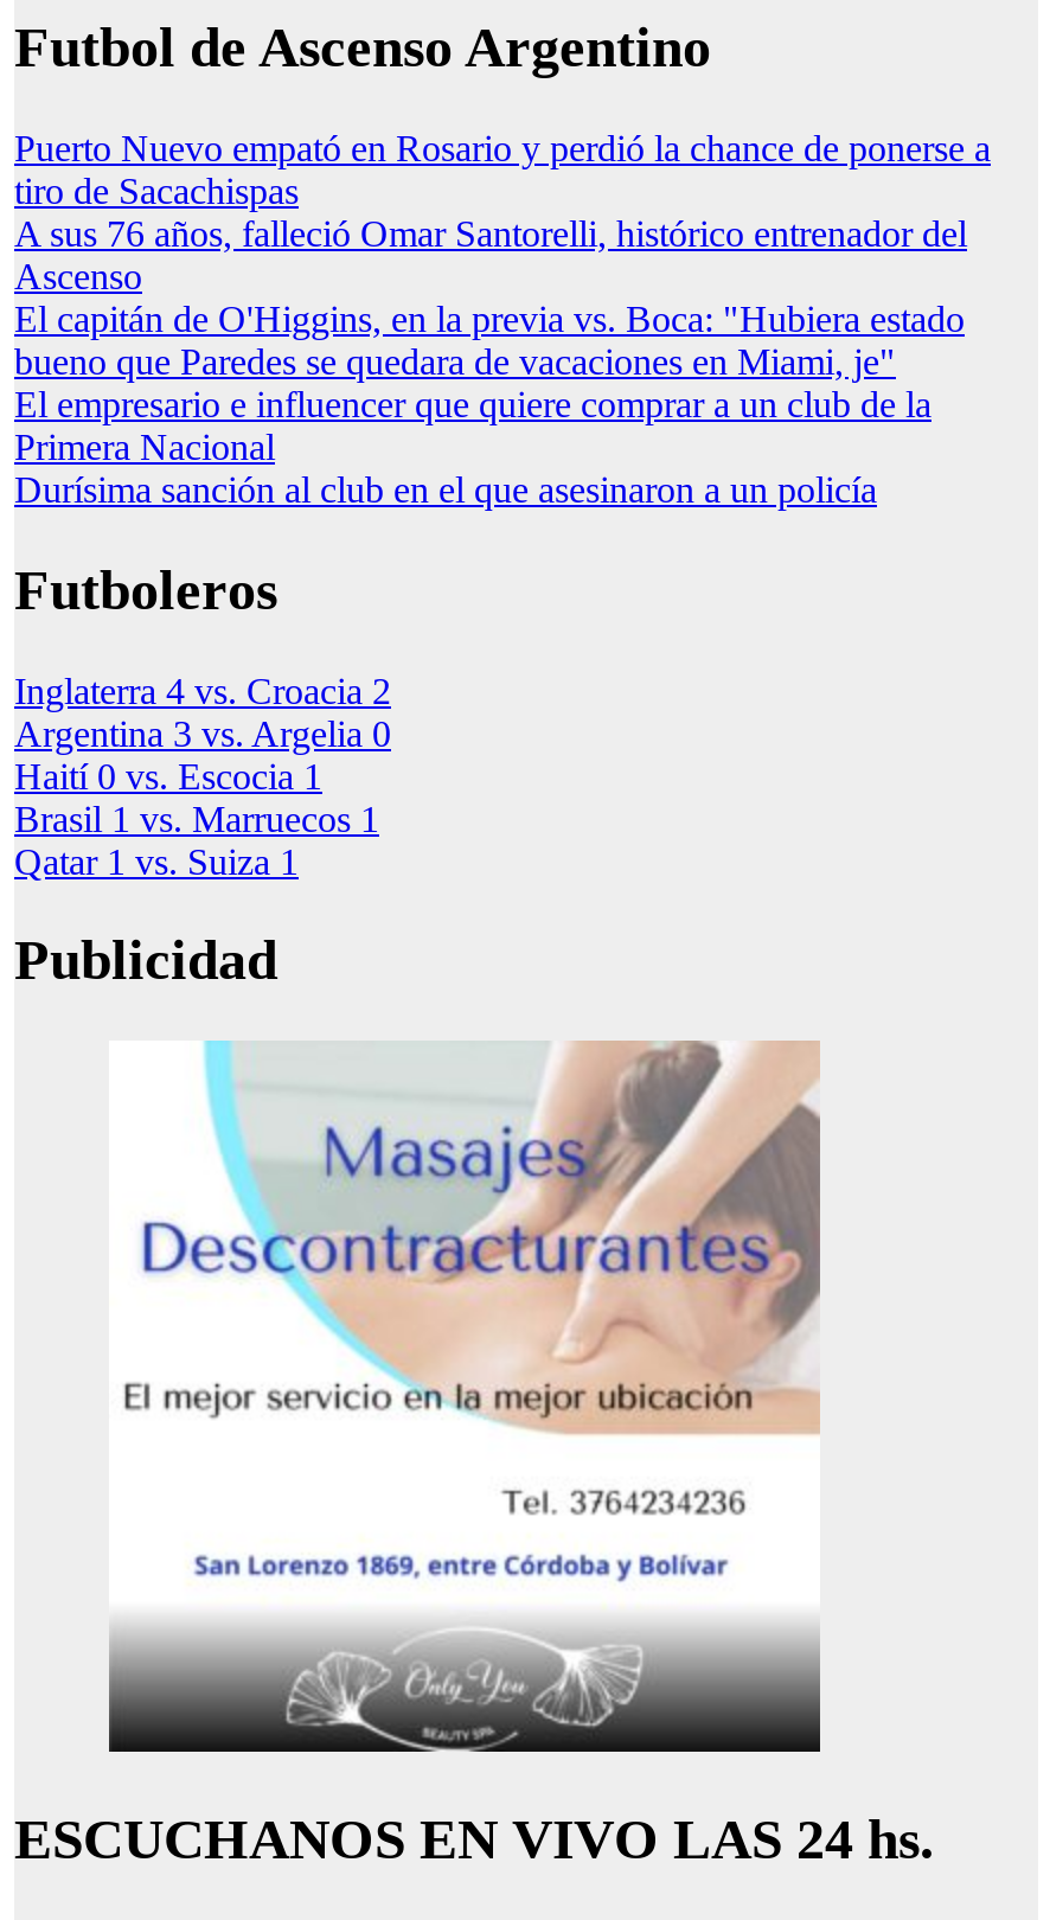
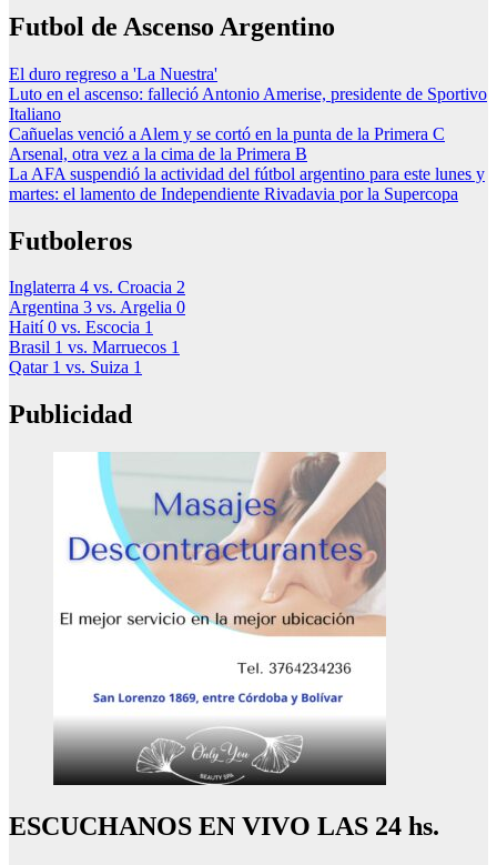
[14,127,991,509] Puerto Nuevo empató en Rosario y perdió la chance de ponerse a | tiro de Sacachispas | A sus 76 años, falleció Omar Santorelli, histórico entrenador del | Ascenso | El capitán de O'Higgins, en la previa vs. Boca: "Hubiera estado | bueno que Paredes se quedara de vacaciones en Miami, je" | El empresario e influencer que quiere comprar a un club de la | Primera Nacional | Durísima sanción al club en el que asesinaron a un policía -> [9,64,487,203] El duro regreso a 'La Nuestra' | Luto en el ascenso: falleció Antonio Amerise, presidente de Sportivo | Italiano | Cañuelas venció a Alem y se cortó en la punta de la Primera C | Arsenal, otra vez a la cima de la Primera B | La AFA suspendió la actividad del fútbol argentino para este lunes y | martes: el lamento de Independiente Rivadavia por la Supercopa

